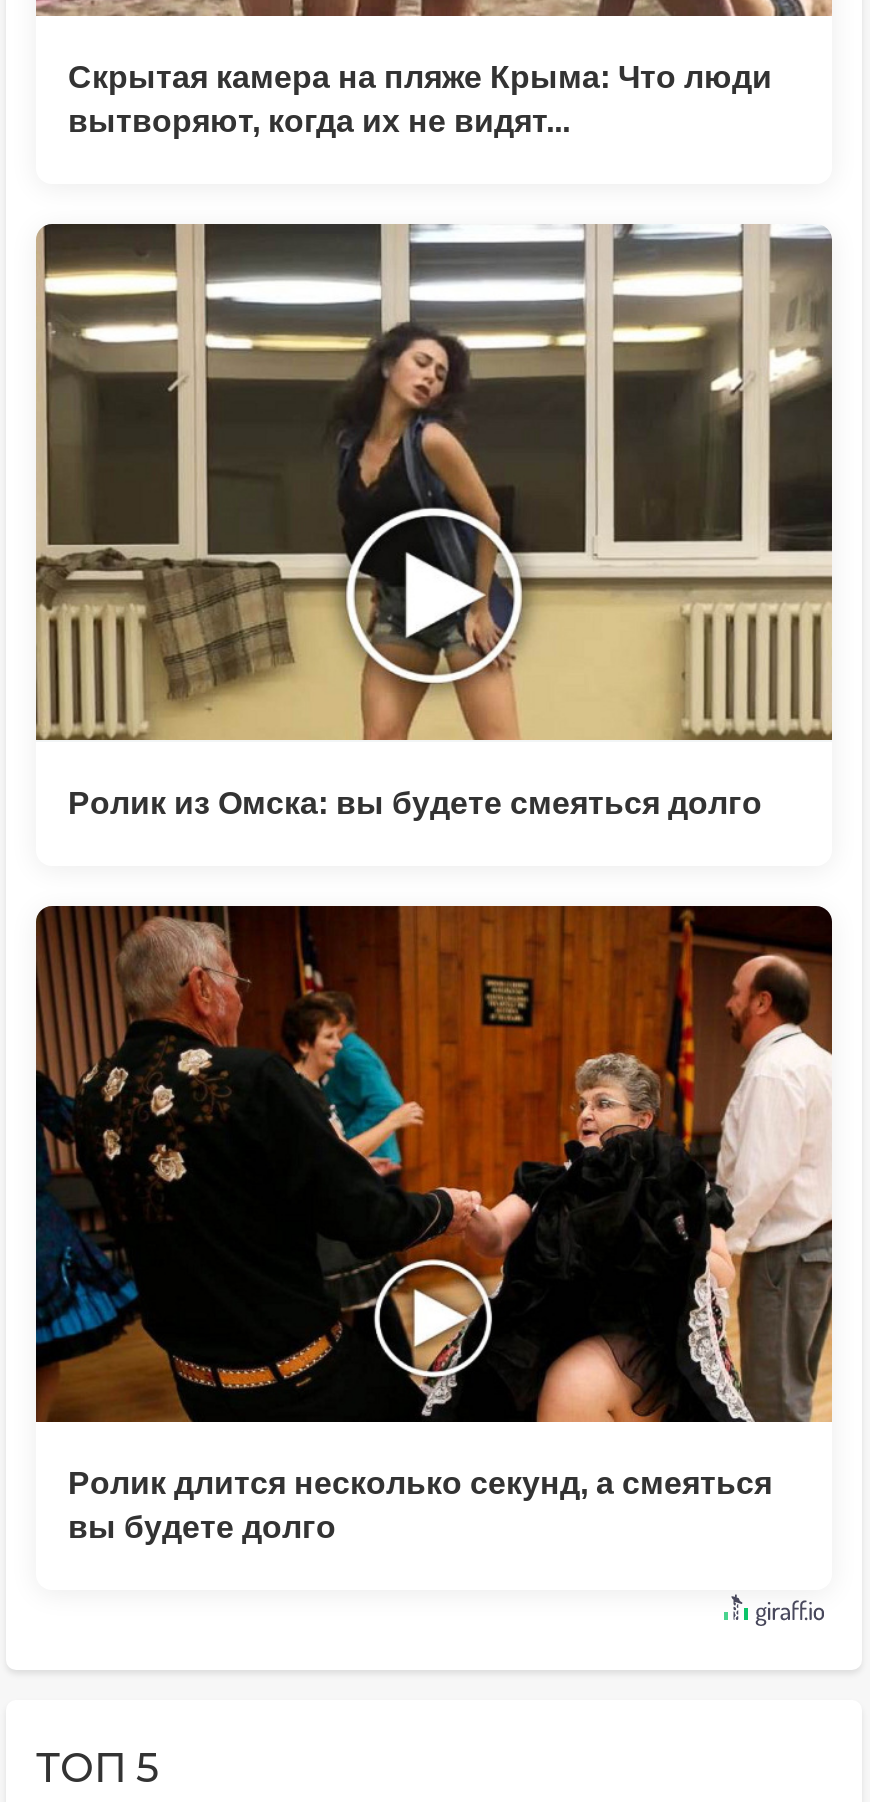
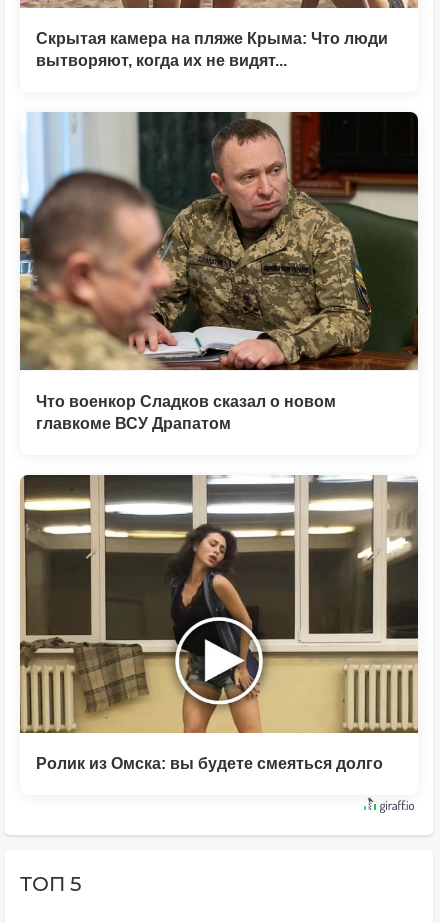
none -> [20,111,419,432] [image] | Что военкор Сладков сказал о новом | главкоме ВСУ Драпатом
moved [34,222,836,819] -> [19,474,420,772]: [image] | Ролик из Омска: вы будете смеяться долго
[34,904,834,1544] [image] | Ролик длится несколько секунд, а смеяться | вы будете долго -> none

